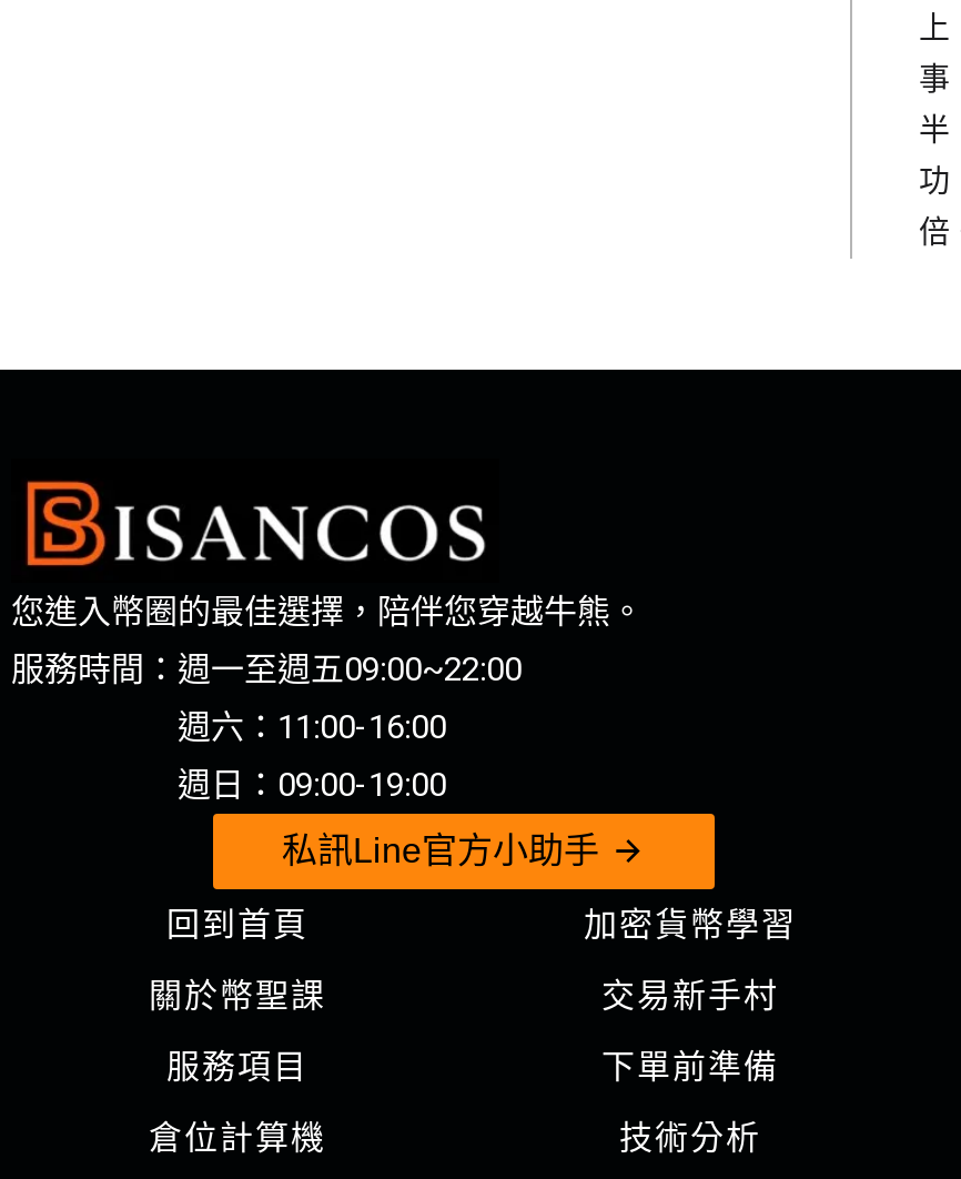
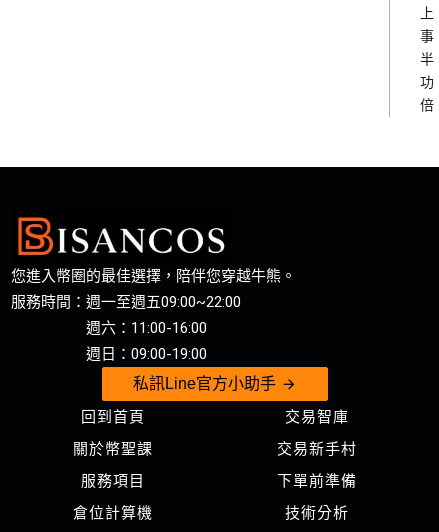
[584,905,797,945] 加密貨幣學習 -> [285,408,349,426] 交易智庫

